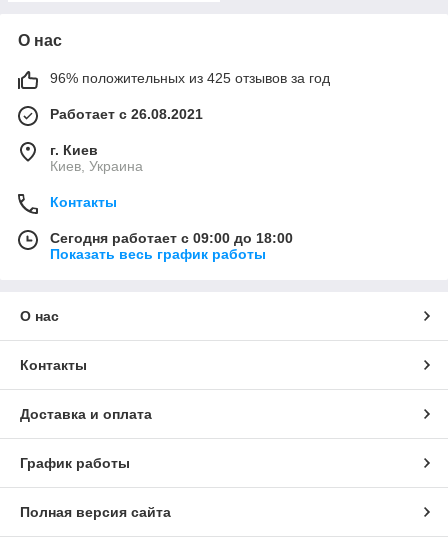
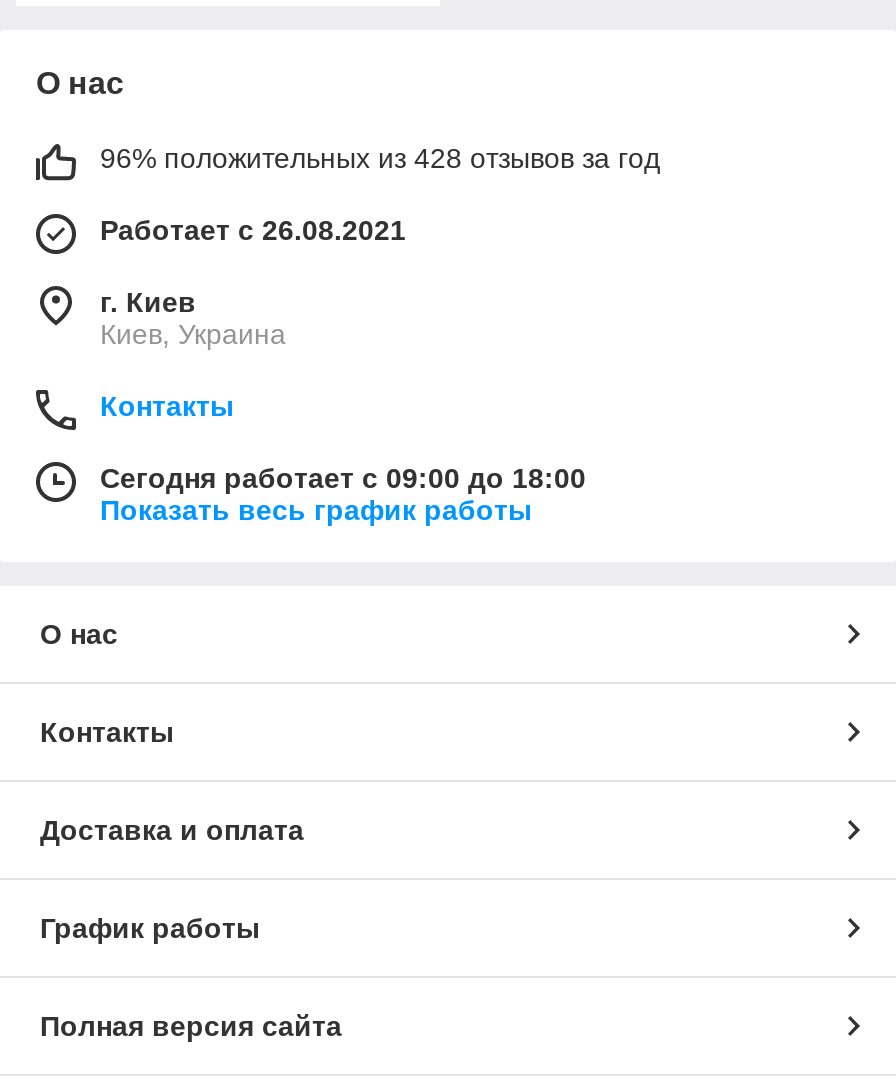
[50,70,330,86] 96% положительных из 425 отзывов за год -> [100,142,660,174] 96% положительных из 428 отзывов за год

